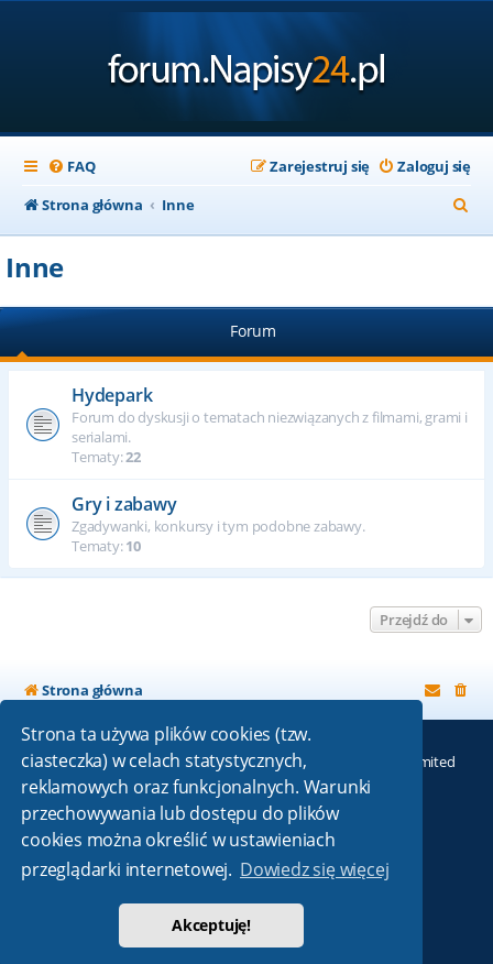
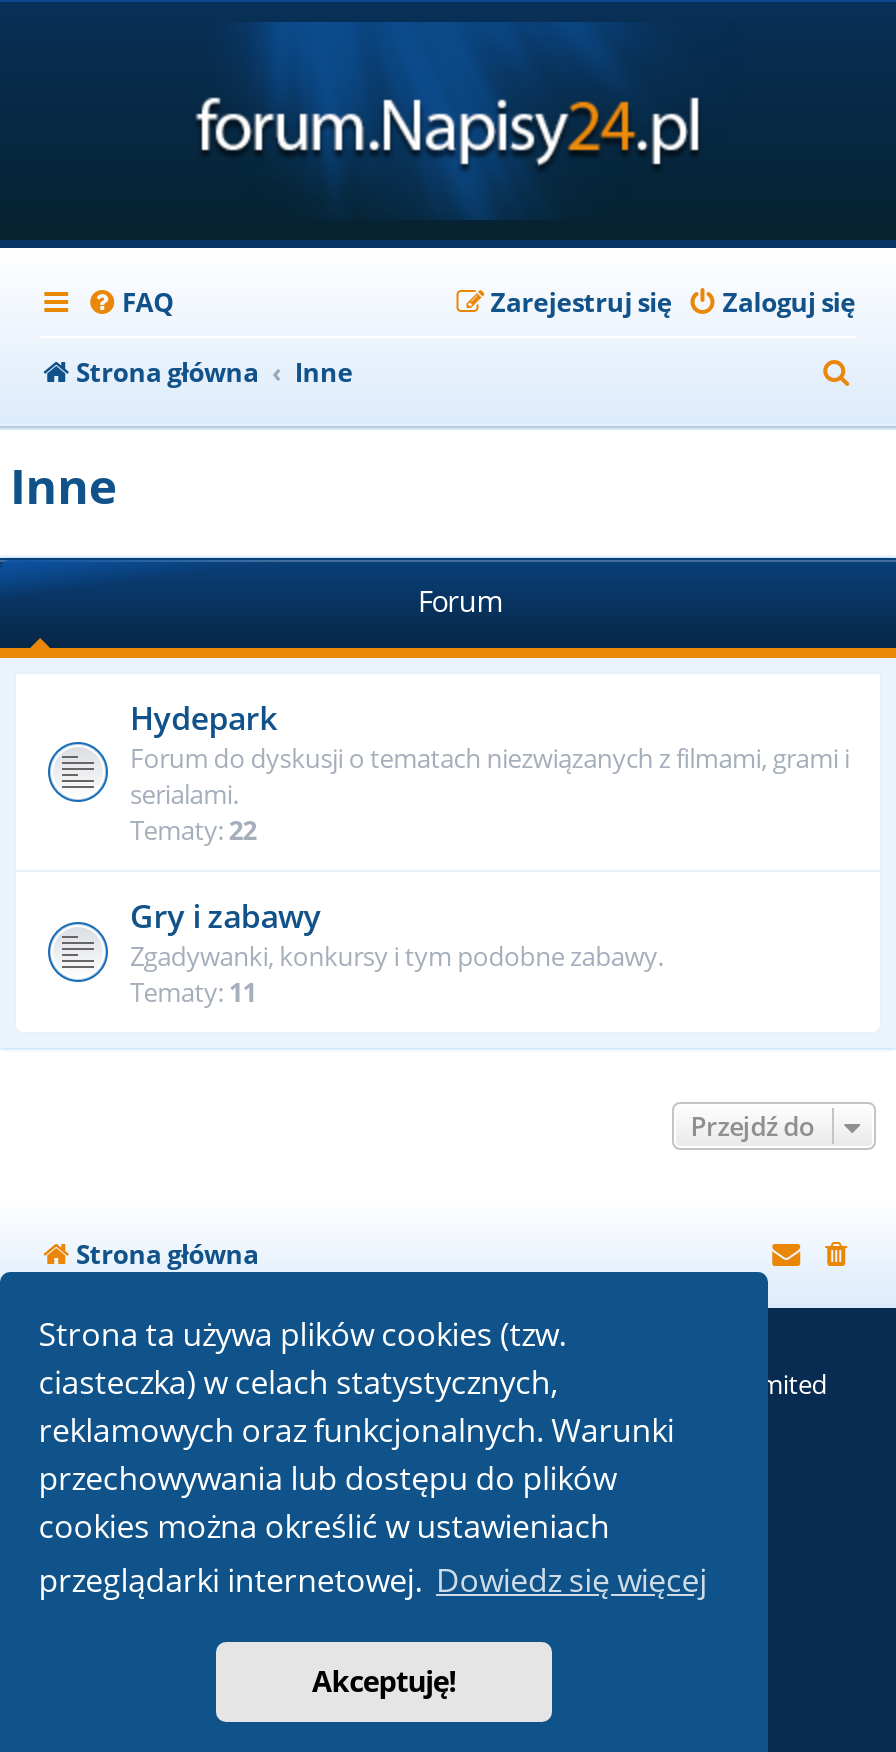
[72,536,141,556] Tematy: 10 -> [130,974,256,1010] Tematy: 11

